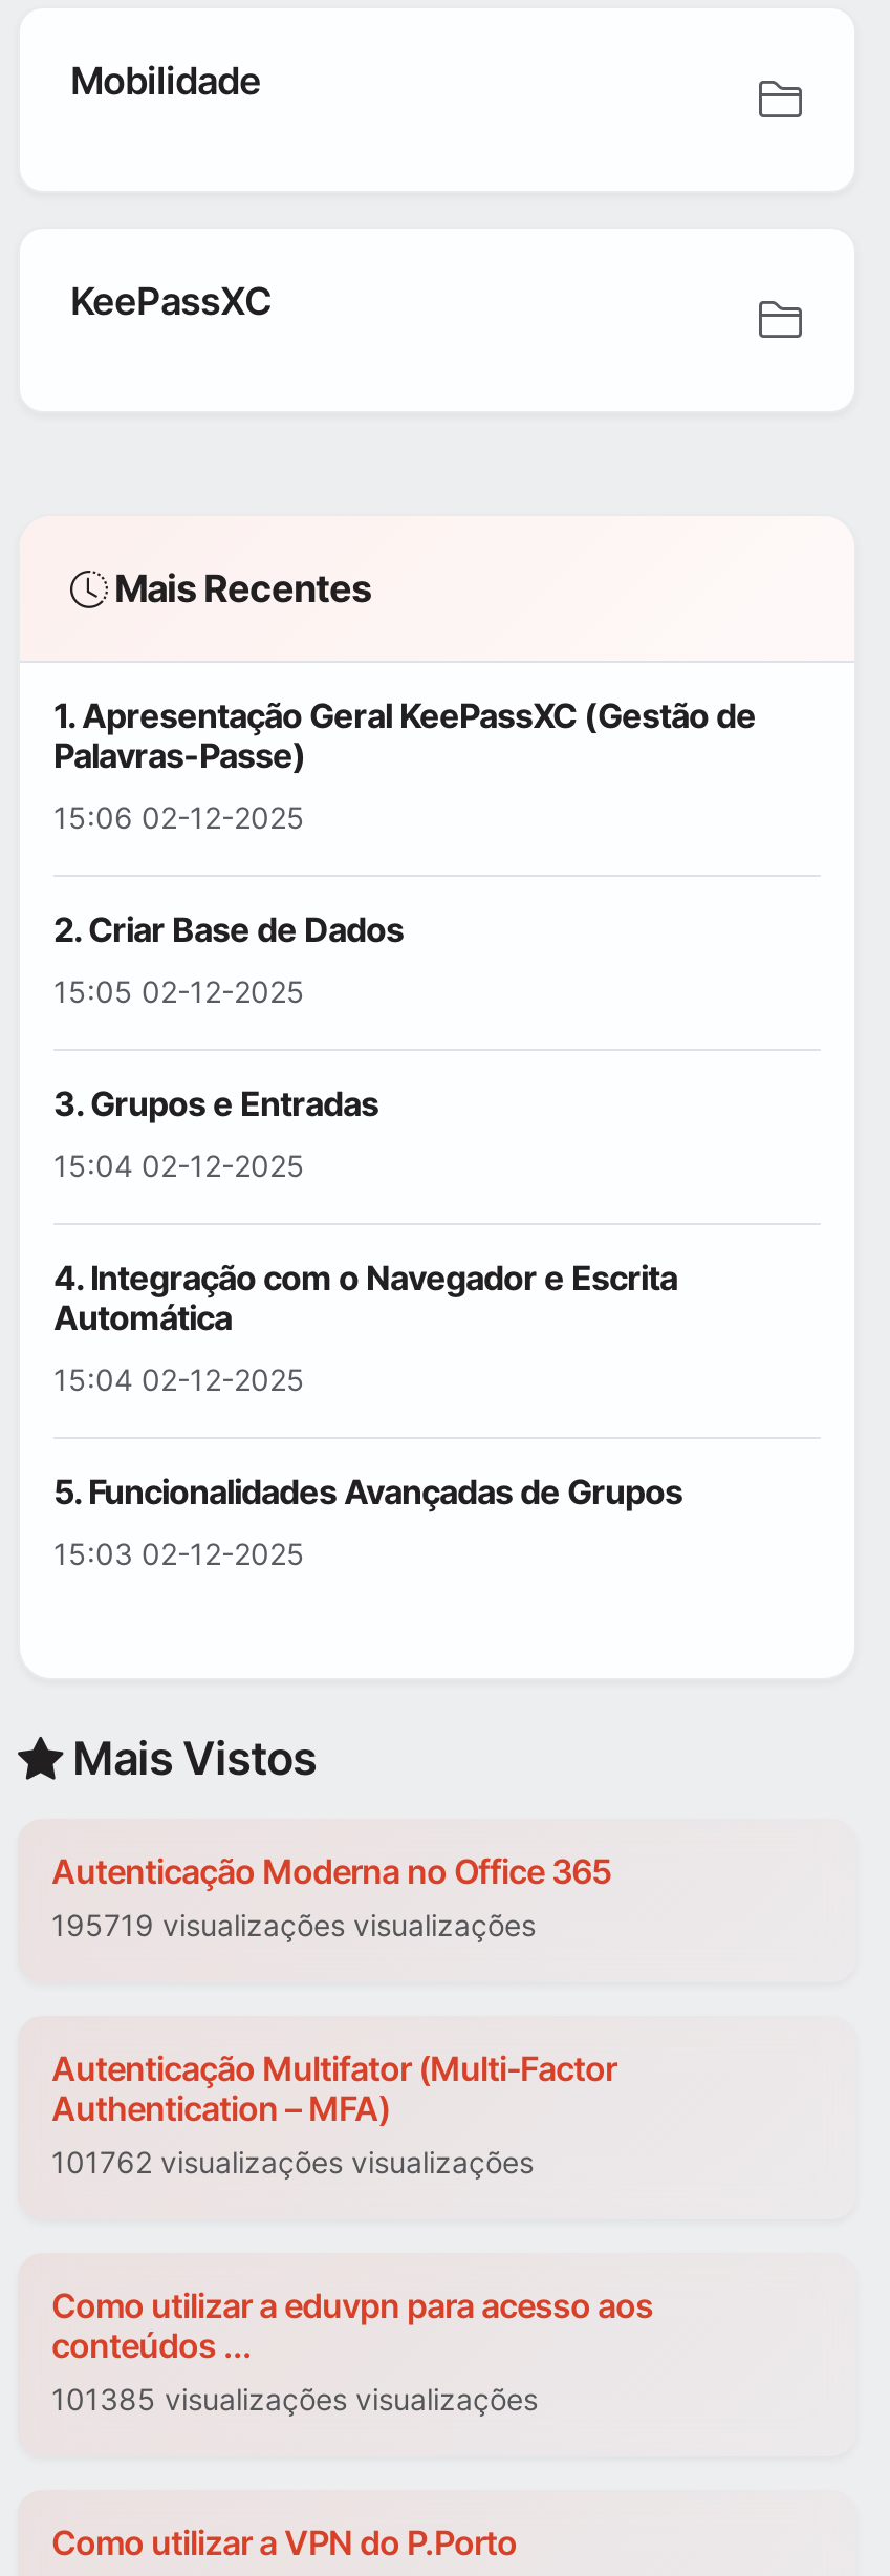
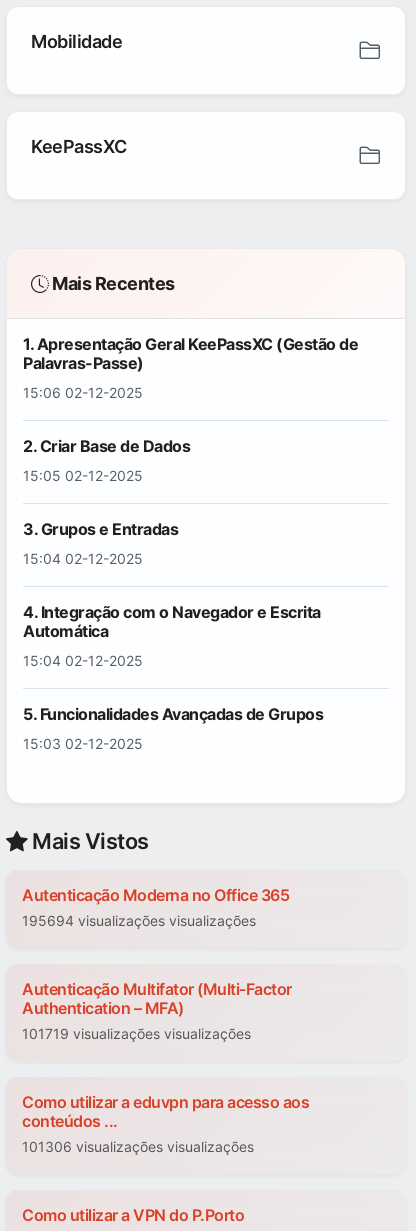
[51,1908,536,1944] 195719 visualizações visualizações -> [22,912,256,929] 195694 visualizações visualizações
[51,2145,534,2181] 101762 visualizações visualizações -> [22,1025,251,1042] 101719 visualizações visualizações
[51,2382,538,2418] 101385 visualizações visualizações -> [22,1138,254,1155] 101306 visualizações visualizações

